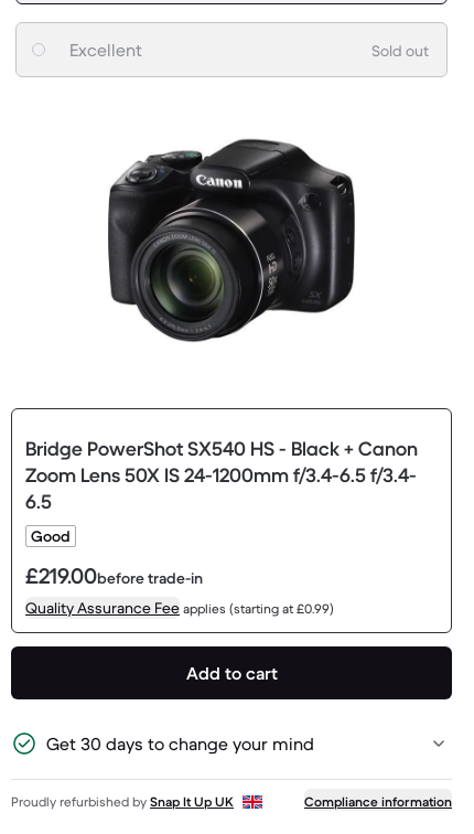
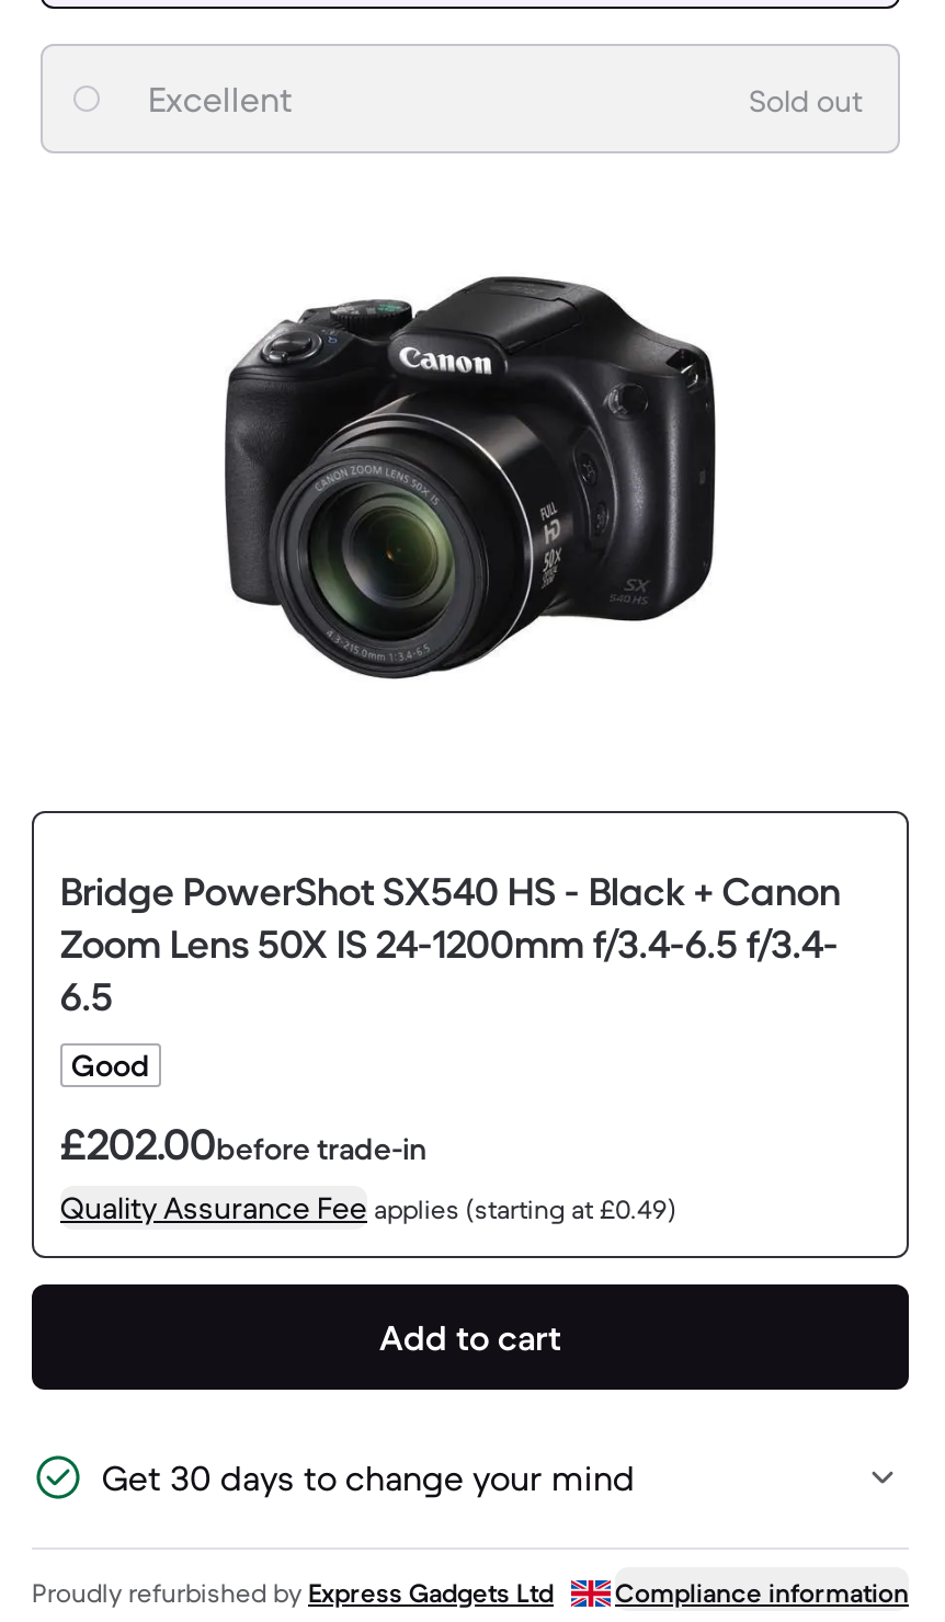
[25,563,203,591] £219.00before trade-in -> [60,1119,426,1174] £202.00before trade-in
[25,598,334,618] Quality Assurance Fee applies (starting at £0.99) -> [60,1189,676,1228] Quality Assurance Fee applies (starting at £0.49)
[11,794,234,810] Proudly refurbished by Snap It Up UK -> [32,1577,554,1610] Proudly refurbished by Express Gadgets Ltd

